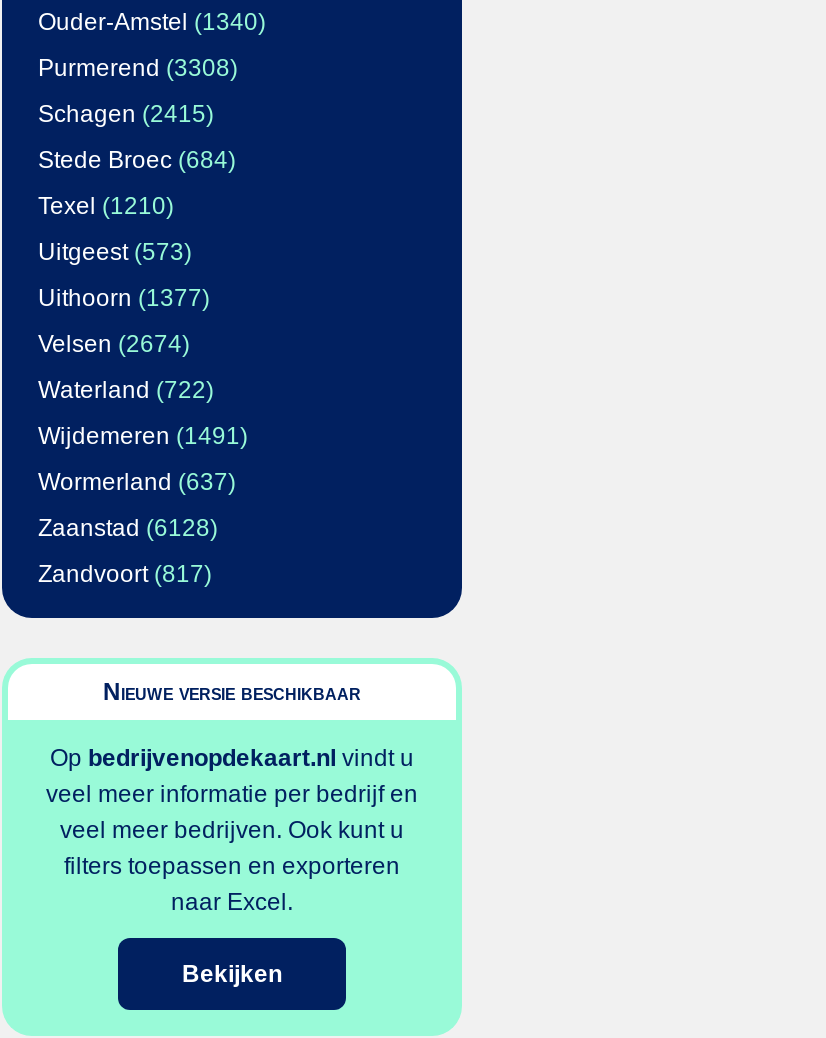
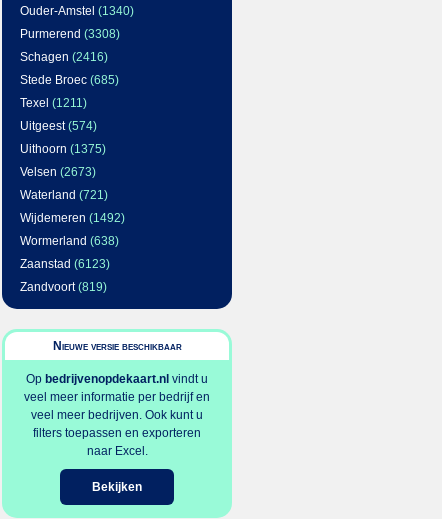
[38,100,214,128] Schagen (2415) -> [20,50,108,64] Schagen (2416)
[38,146,236,174] Stede Broec (684) -> [20,73,119,87] Stede Broec (685)
[38,192,174,220] Texel (1210) -> [20,96,87,110] Texel (1211)
[38,238,192,266] Uitgeest (573) -> [20,119,97,133] Uitgeest (574)
[38,284,210,312] Uithoorn (1377) -> [20,142,106,156] Uithoorn (1375)
[38,330,190,358] Velsen (2674) -> [20,165,96,179] Velsen (2673)
[38,376,214,404] Waterland (722) -> [20,188,108,202] Waterland (721)
[38,422,248,450] Wijdemeren (1491) -> [20,211,125,225] Wijdemeren (1492)
[38,468,236,496] Wormerland (637) -> [20,234,119,248] Wormerland (638)
[38,514,218,542] Zaanstad (6128) -> [20,257,110,271] Zaanstad (6123)
[38,560,212,588] Zandvoort (817) -> [20,280,107,294] Zandvoort (819)

